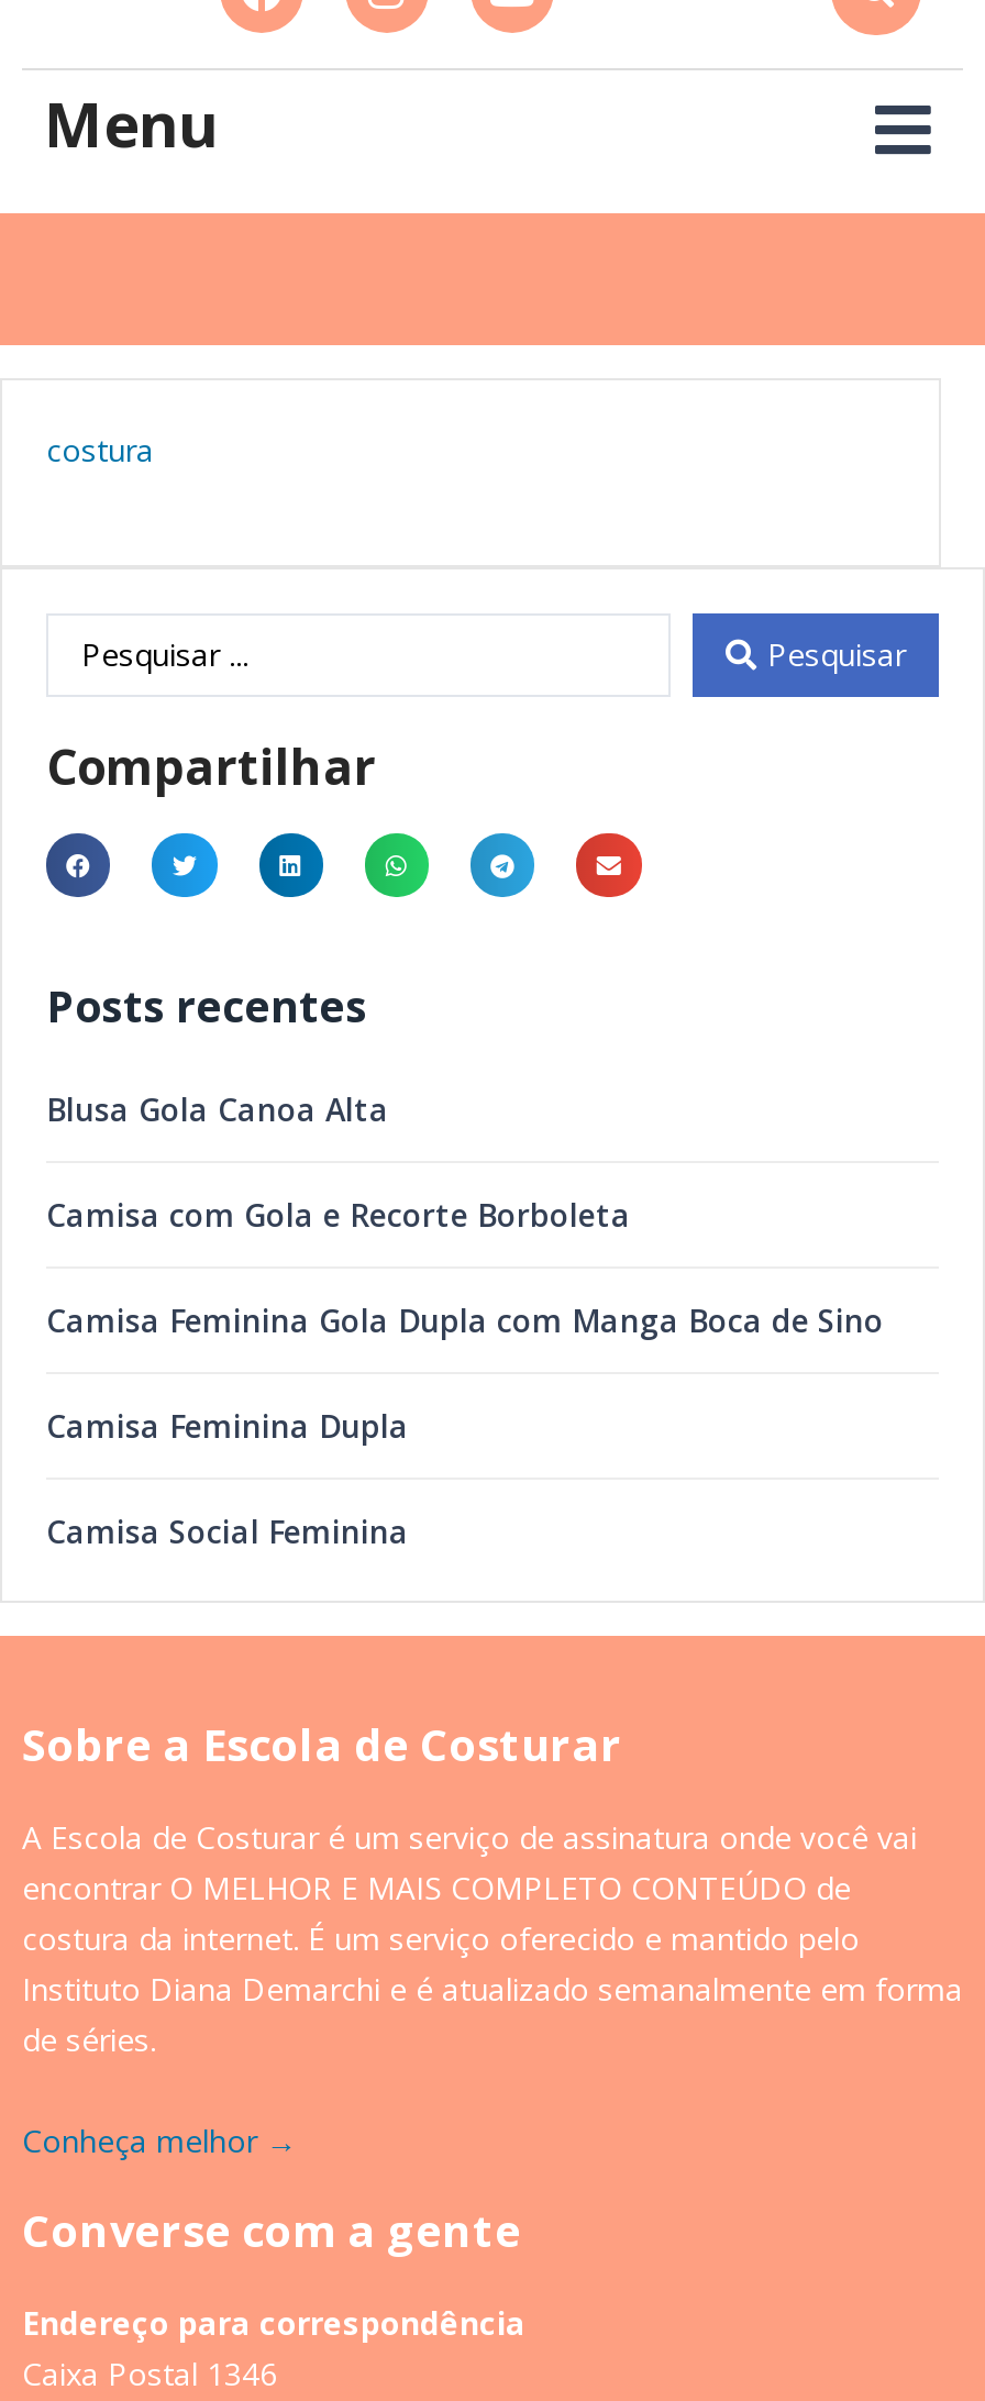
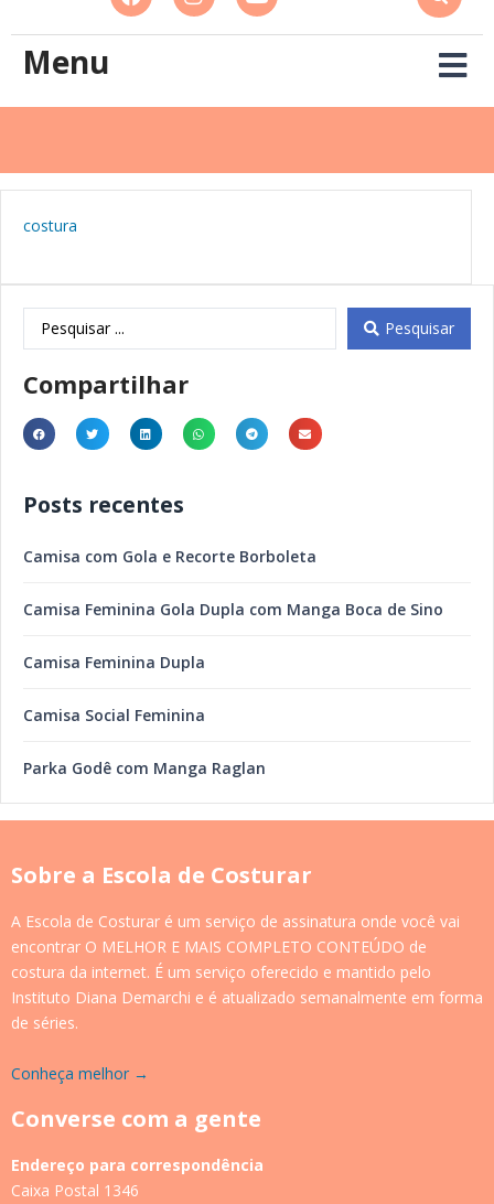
[46,1089,389,1131] Blusa Gola Canoa Alta -> none
moved [46,1194,884,1553] -> [23,546,443,726]: Camisa com Gola e Recorte Borboleta | Camisa Feminina Gola Dupla com Manga Boca de Sino | Camisa Feminina Dupla | Camisa Social Feminina
none -> [23,758,266,779] Parka Godê com Manga Raglan

